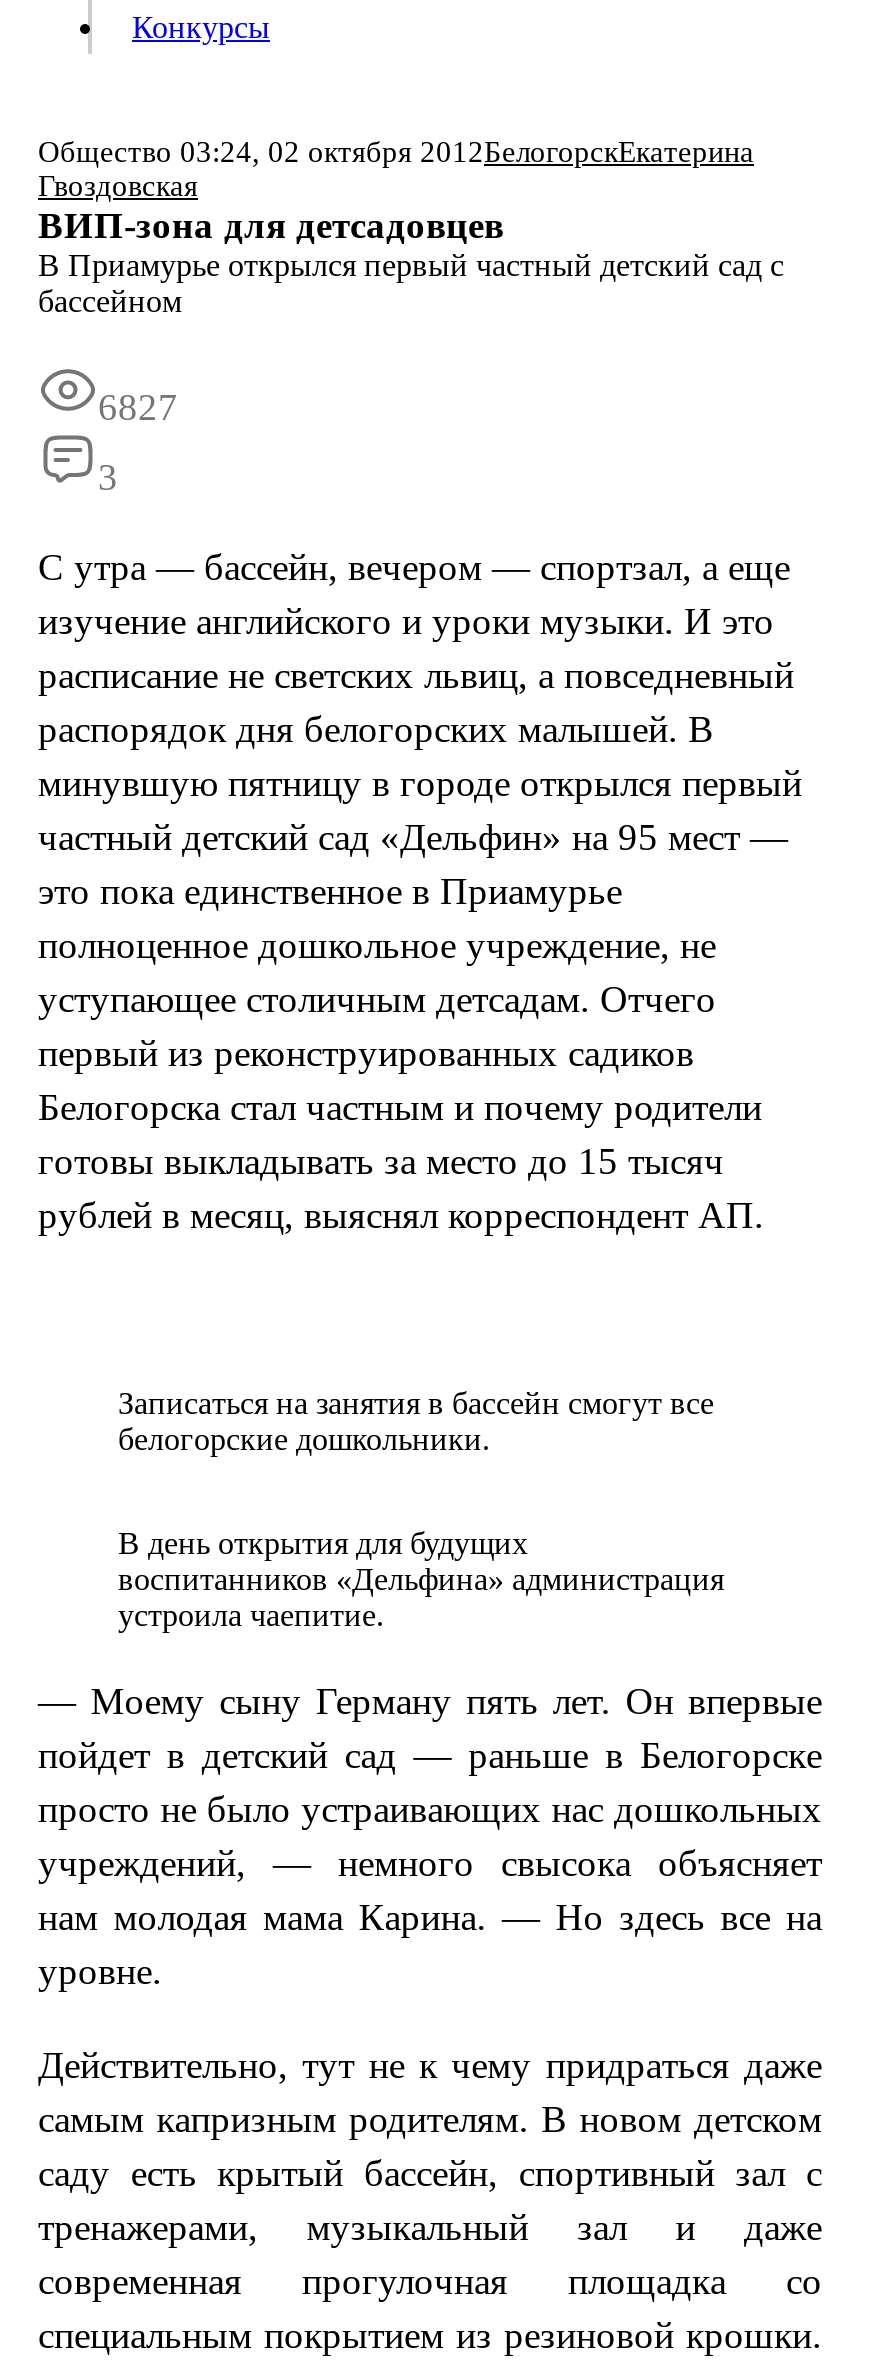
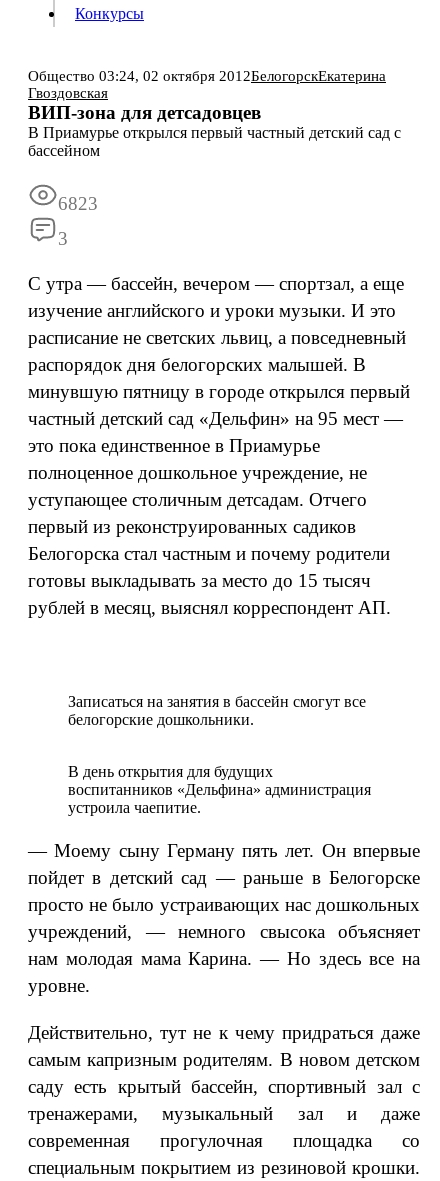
[98,387,178,429] 6827 -> [58,193,98,214] 6823

